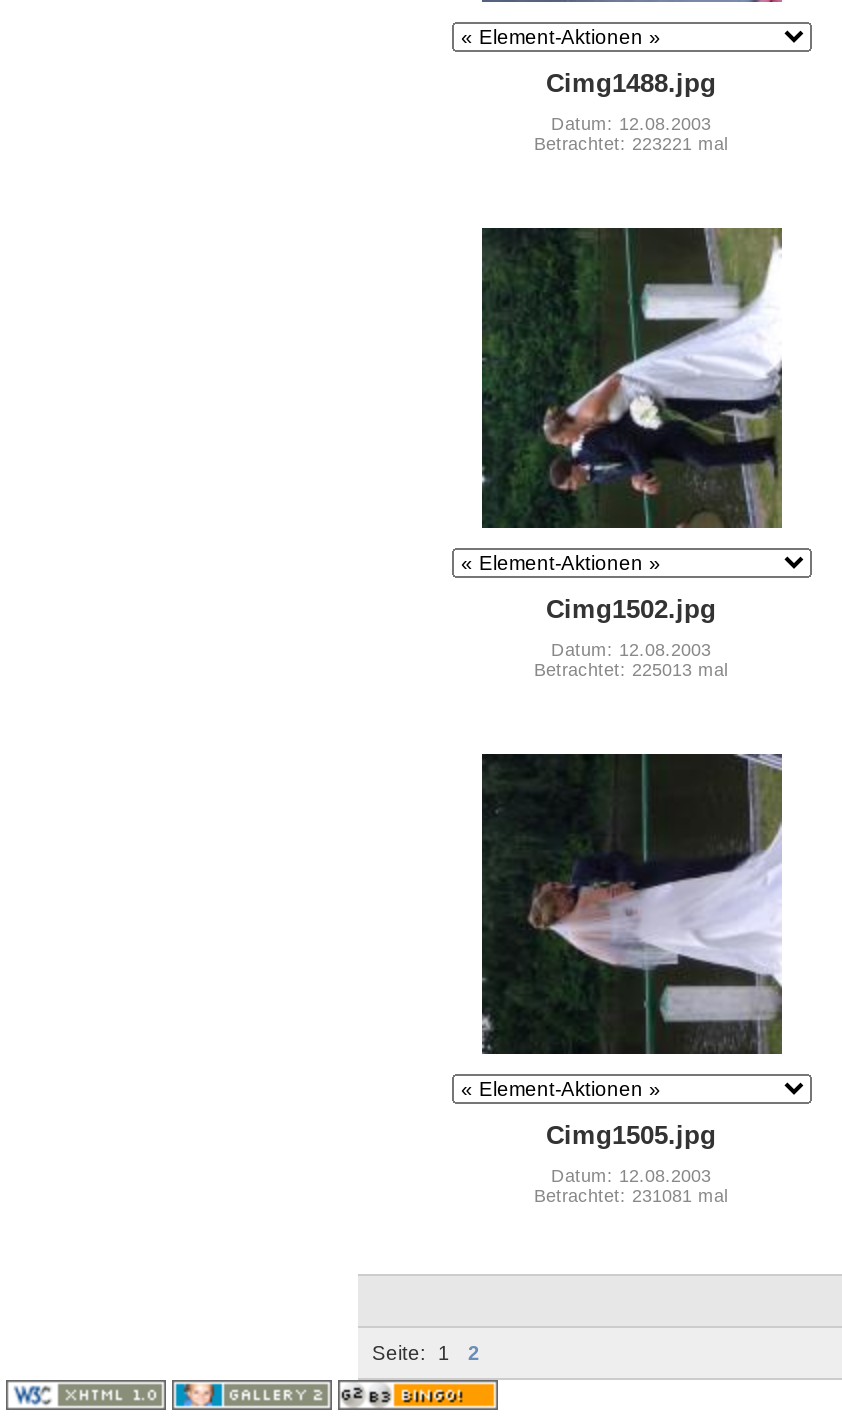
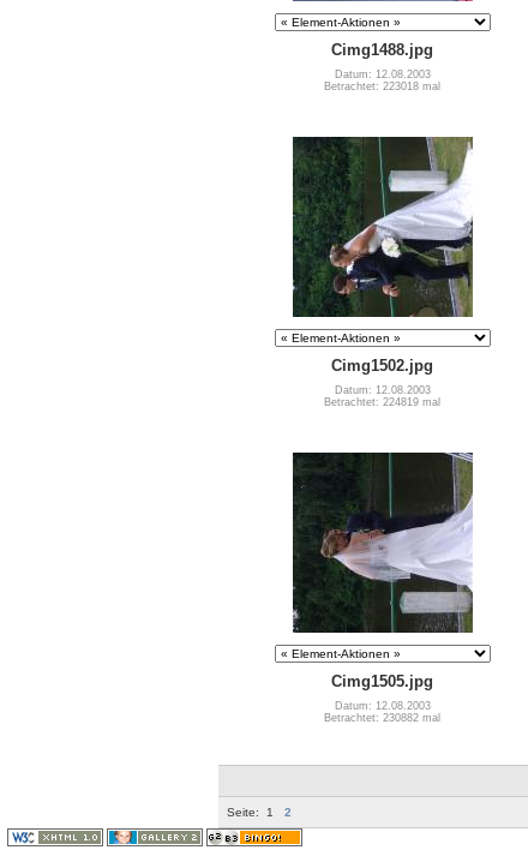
[534,133,728,153] Betrachtet: 223221 mal -> [324,80,440,92] Betrachtet: 223018 mal
[534,659,728,679] Betrachtet: 225013 mal -> [324,396,440,408] Betrachtet: 224819 mal
[534,1185,728,1205] Betrachtet: 231081 mal -> [324,711,440,723] Betrachtet: 230882 mal

